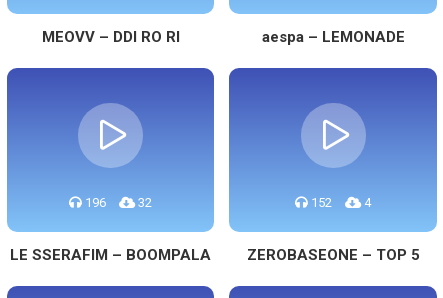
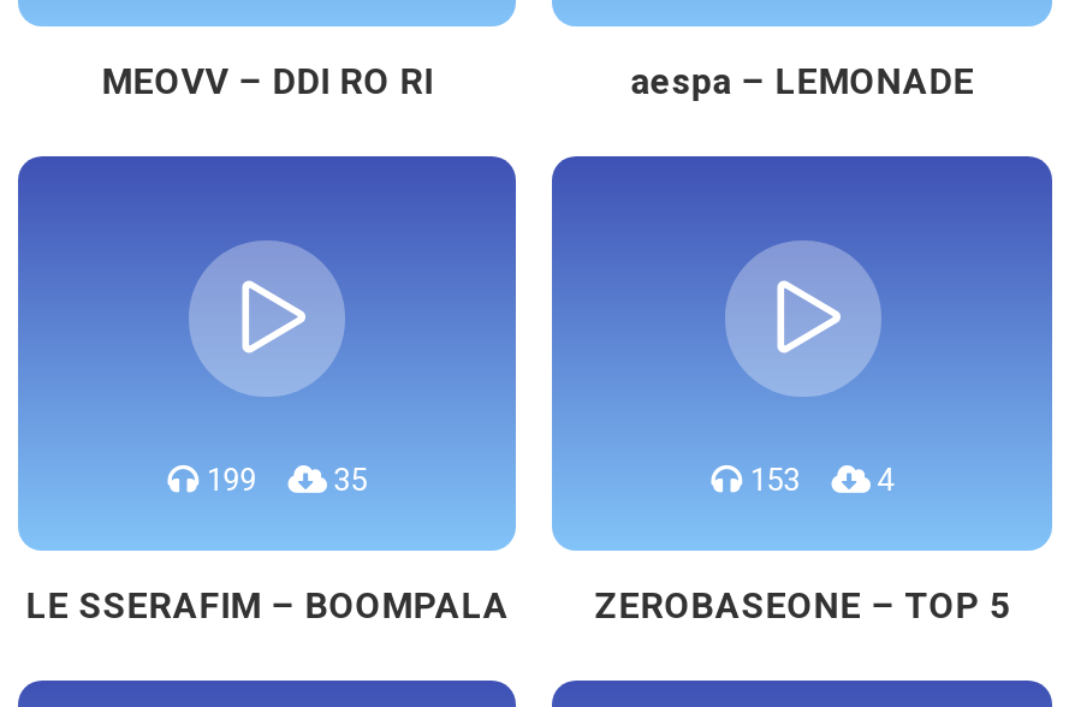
[82,195,106,210] 196 -> [199,462,257,498] 199
[135,195,152,210] 32 -> [326,462,367,498] 35
[308,195,371,210] 152 4 -> [742,462,894,498] 153 4

